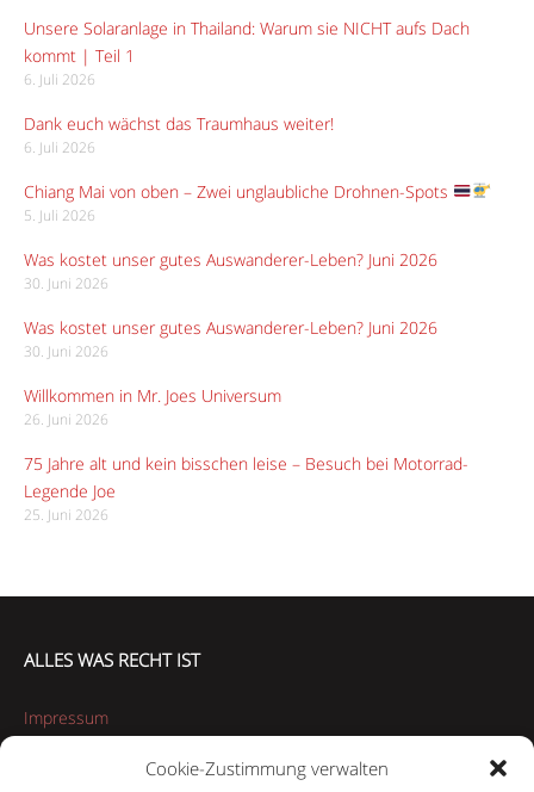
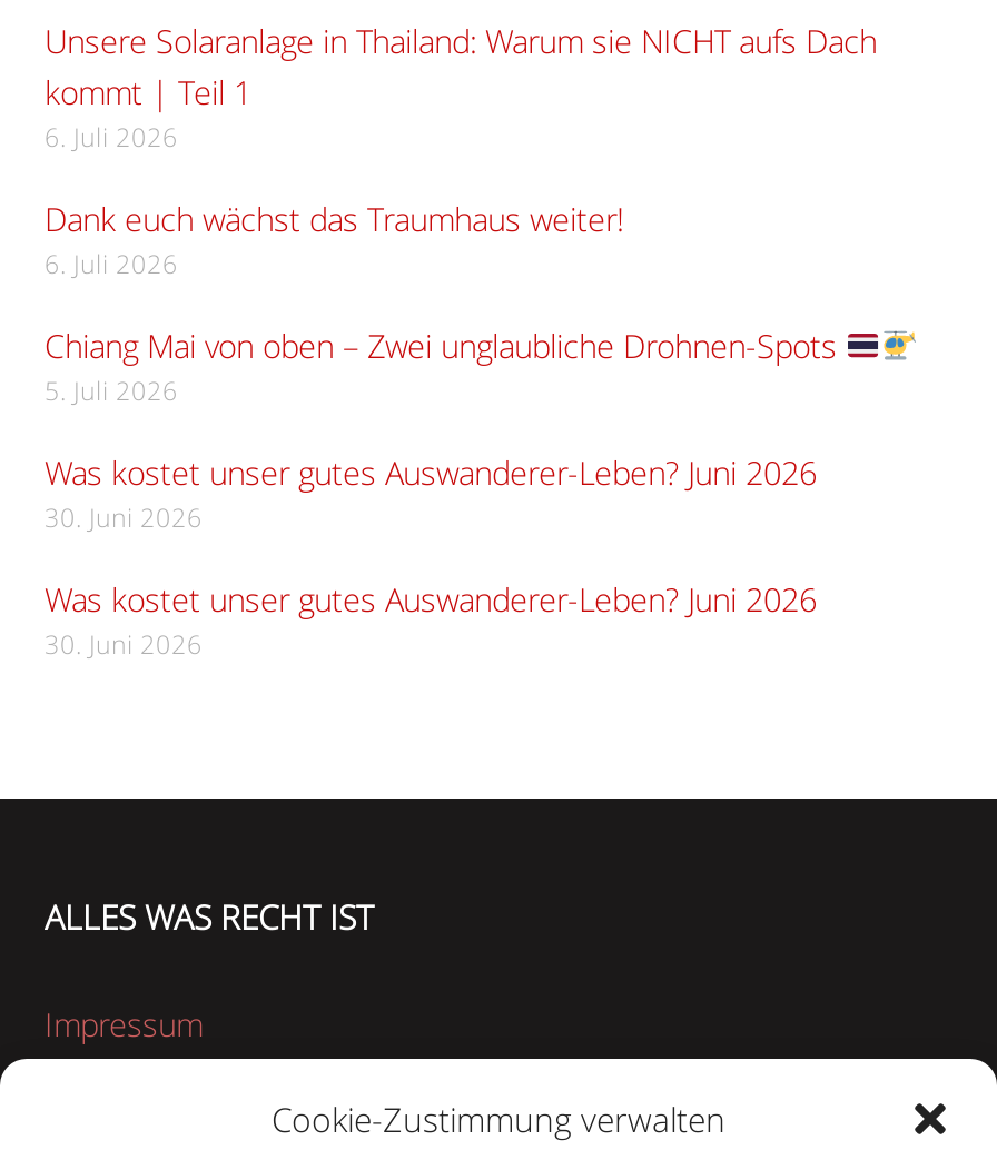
[24,383,468,523] Willkommen in Mr. Joes Universum | 26. Juni 2026 | 75 Jahre alt und kein bisschen leise – Besuch bei Motorrad- | Legende Joe | 25. Juni 2026 -> none

